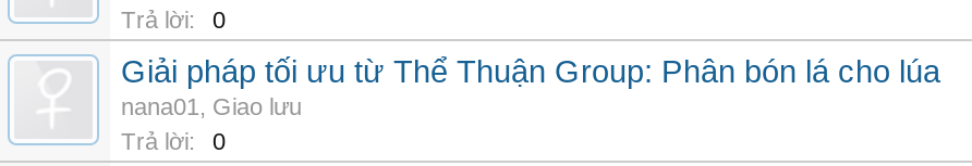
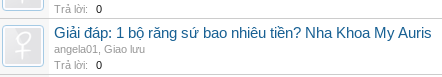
[121,54,940,89] Giải pháp tối ưu từ Thể Thuận Group: Phân bón lá cho lúa -> [54,25,432,41] Giải đáp: 1 bộ răng sứ bao nhiêu tiền? Nha Khoa My Auris
[121,93,302,119] nana01, Giao lưu -> [54,43,145,55] angela01, Giao lưu

